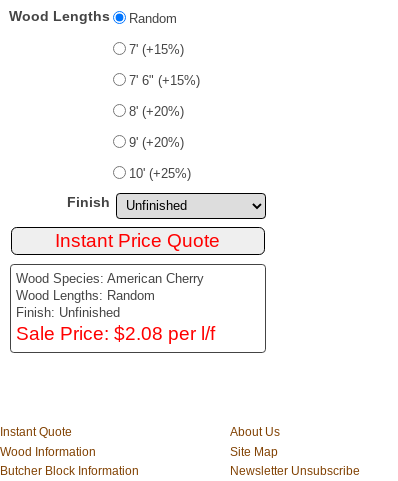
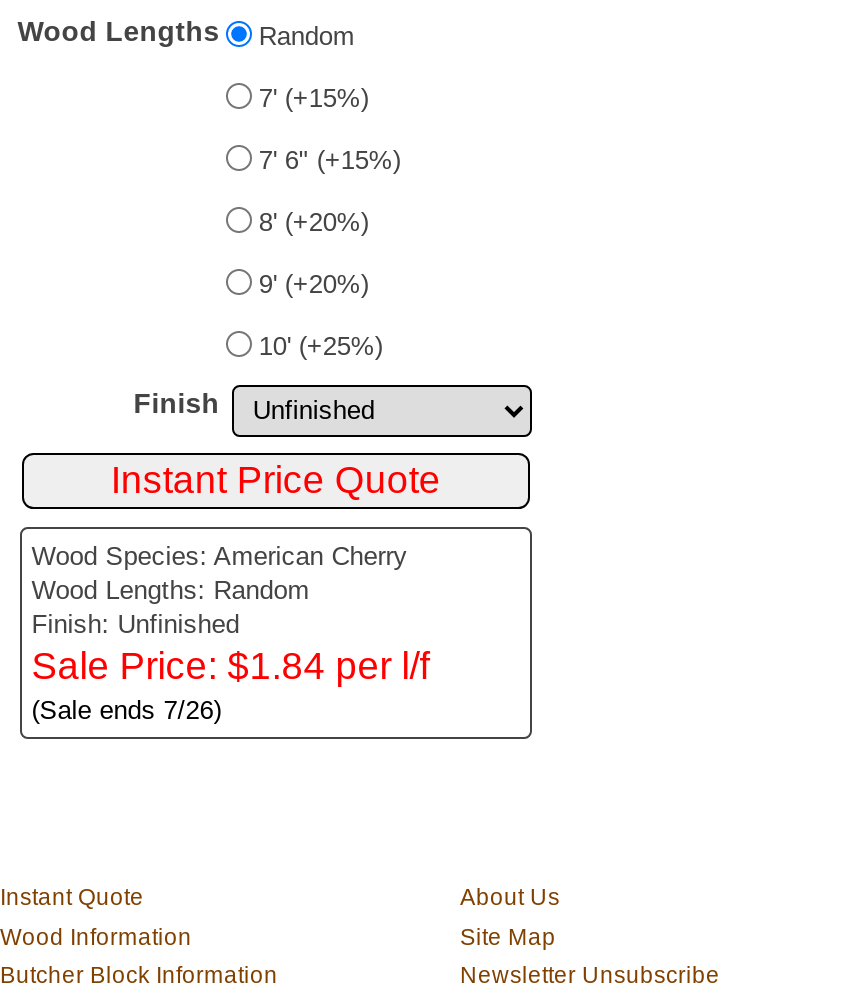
[16,323,215,344] Sale Price: $2.08 per l/f -> [32,646,430,726] Sale Price: $1.84 per l/f | (Sale ends 7/26)

